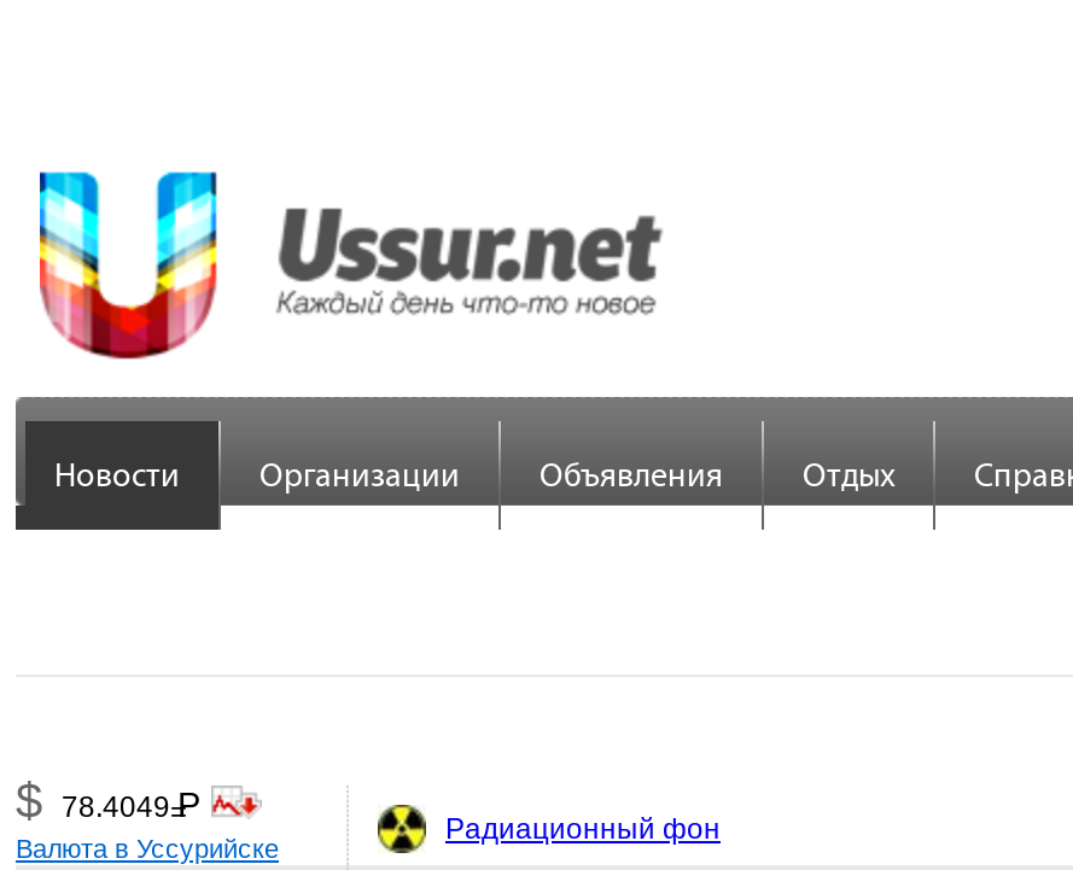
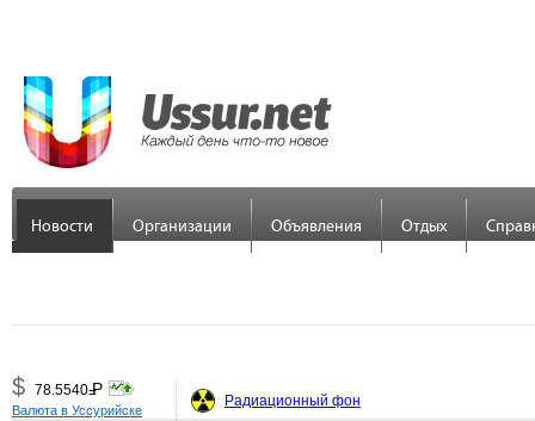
[16,773,199,829] $ 78.4049= Р -> [12,373,103,401] $ 78.5540= Р

